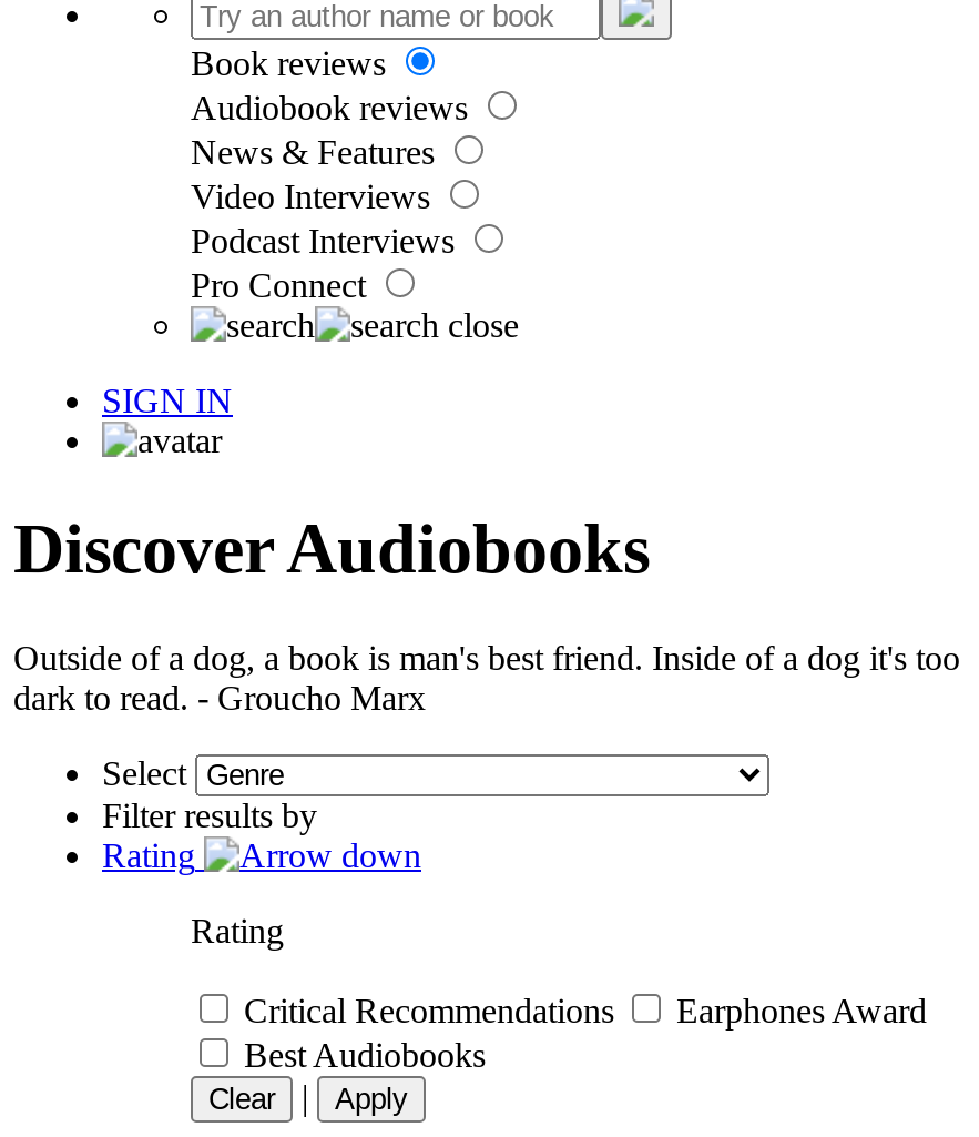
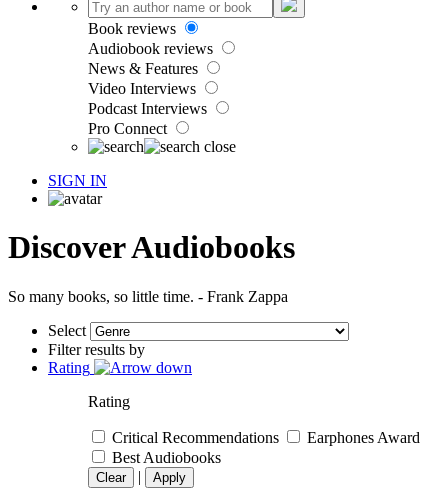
[13,639,960,716] Outside of a dog, a book is man's best friend. Inside of a dog it's too | dark to read. - Groucho Marx -> [8,288,288,305] So many books, so little time. - Frank Zappa

